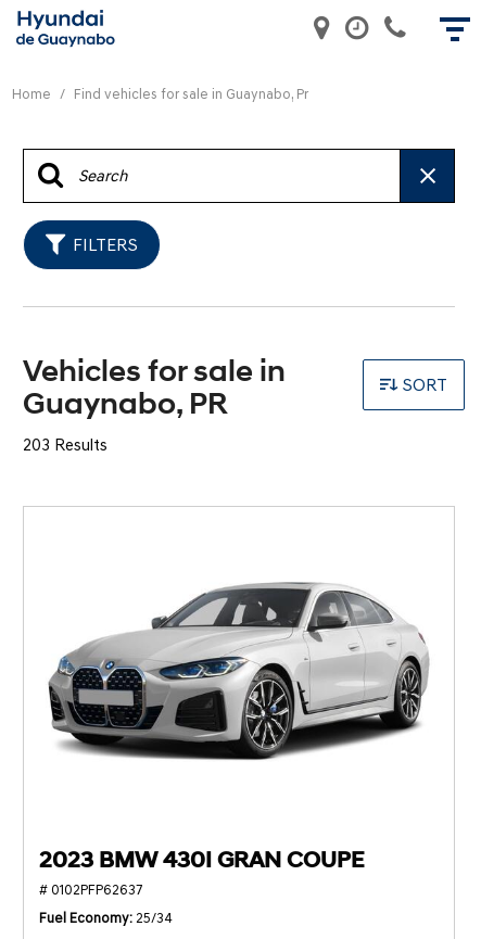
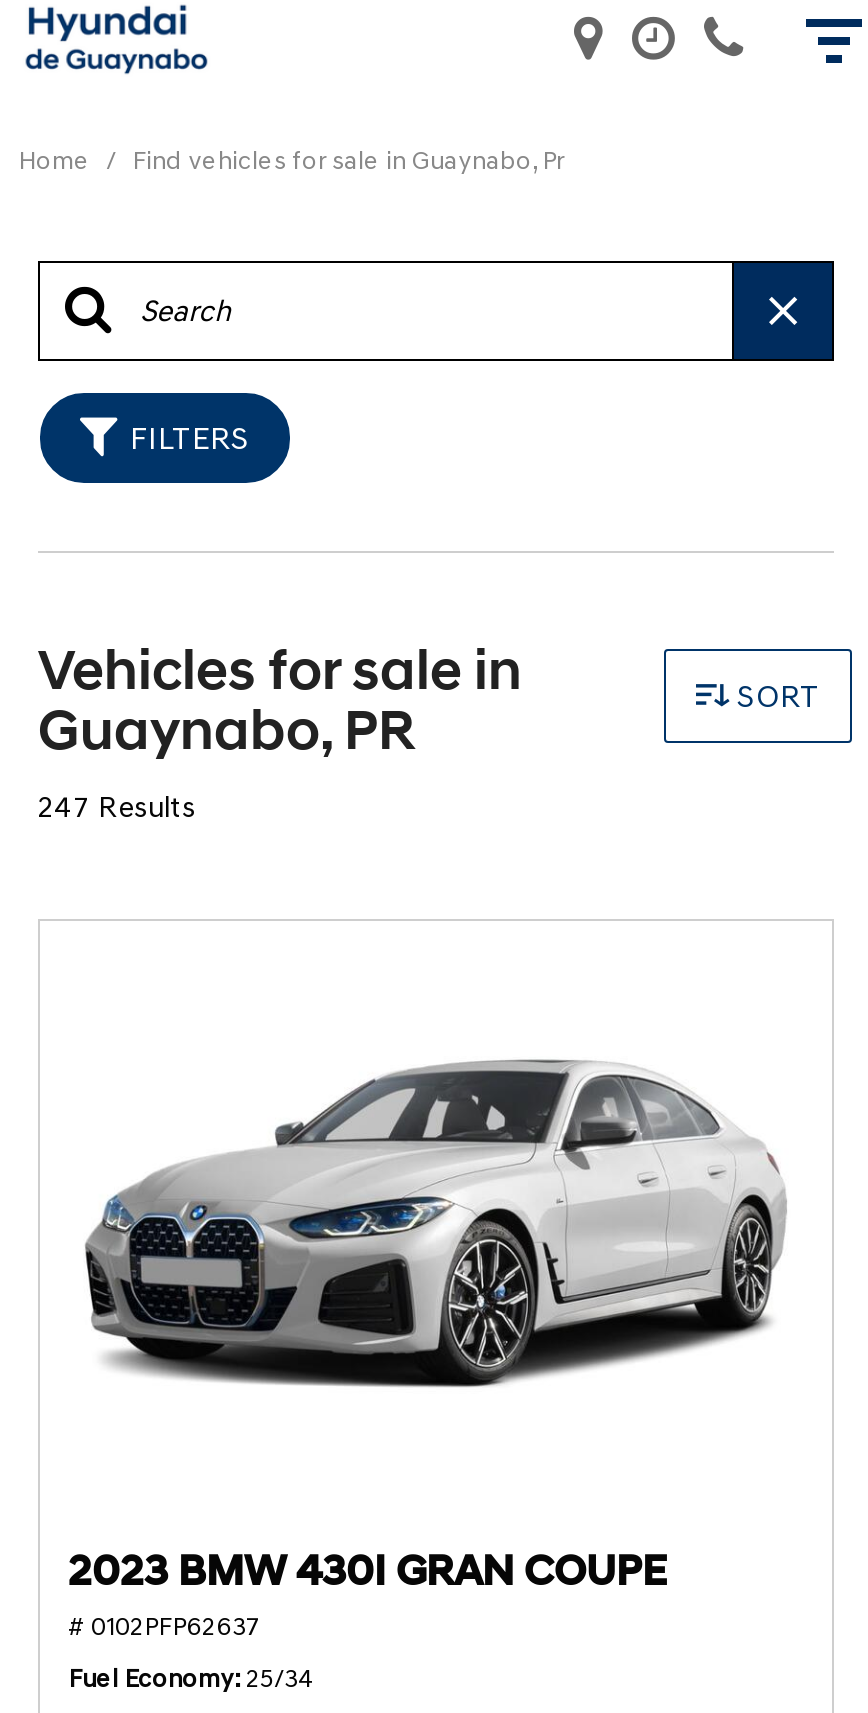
[23,435,107,455] 203 Results -> [38,789,196,825] 247 Results

